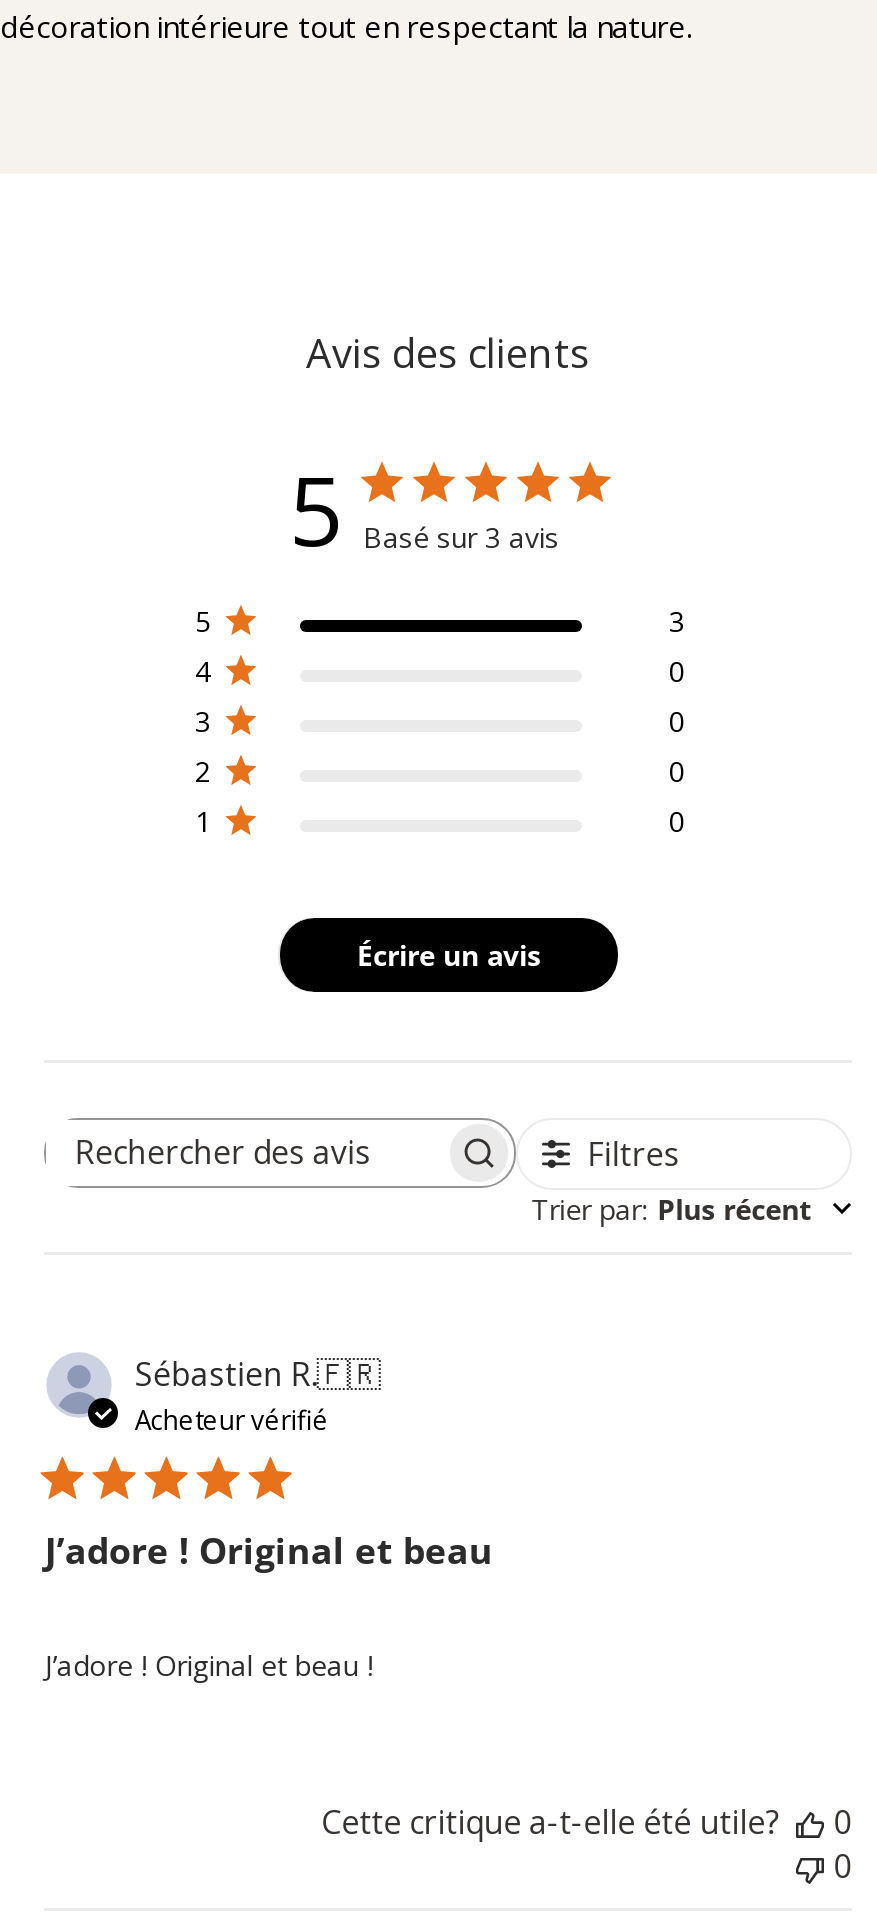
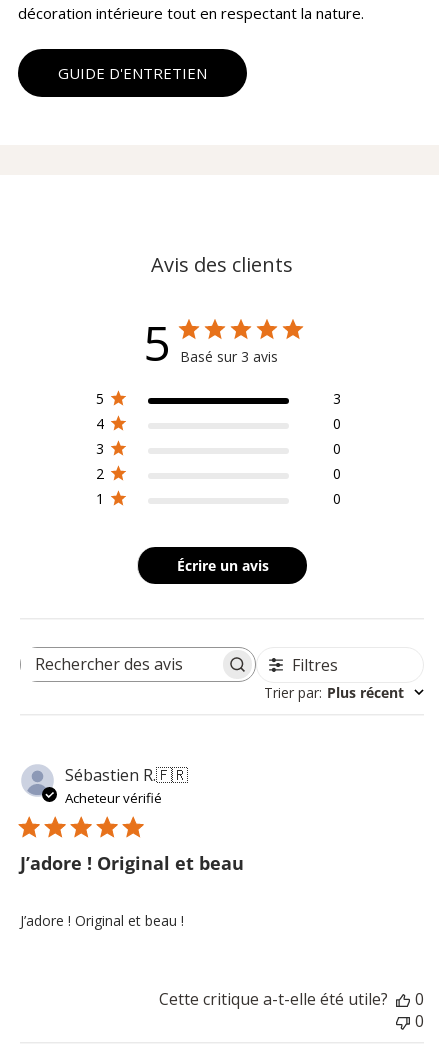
none -> [58,63,207,83] GUIDE D'ENTRETIEN

